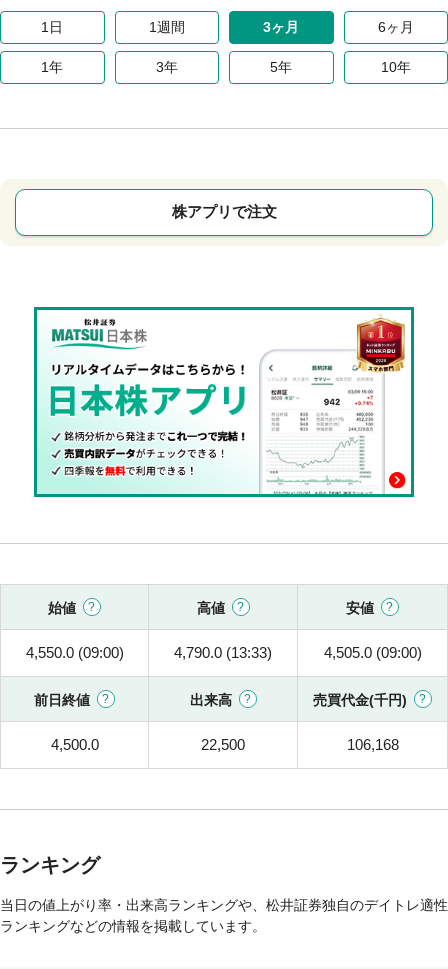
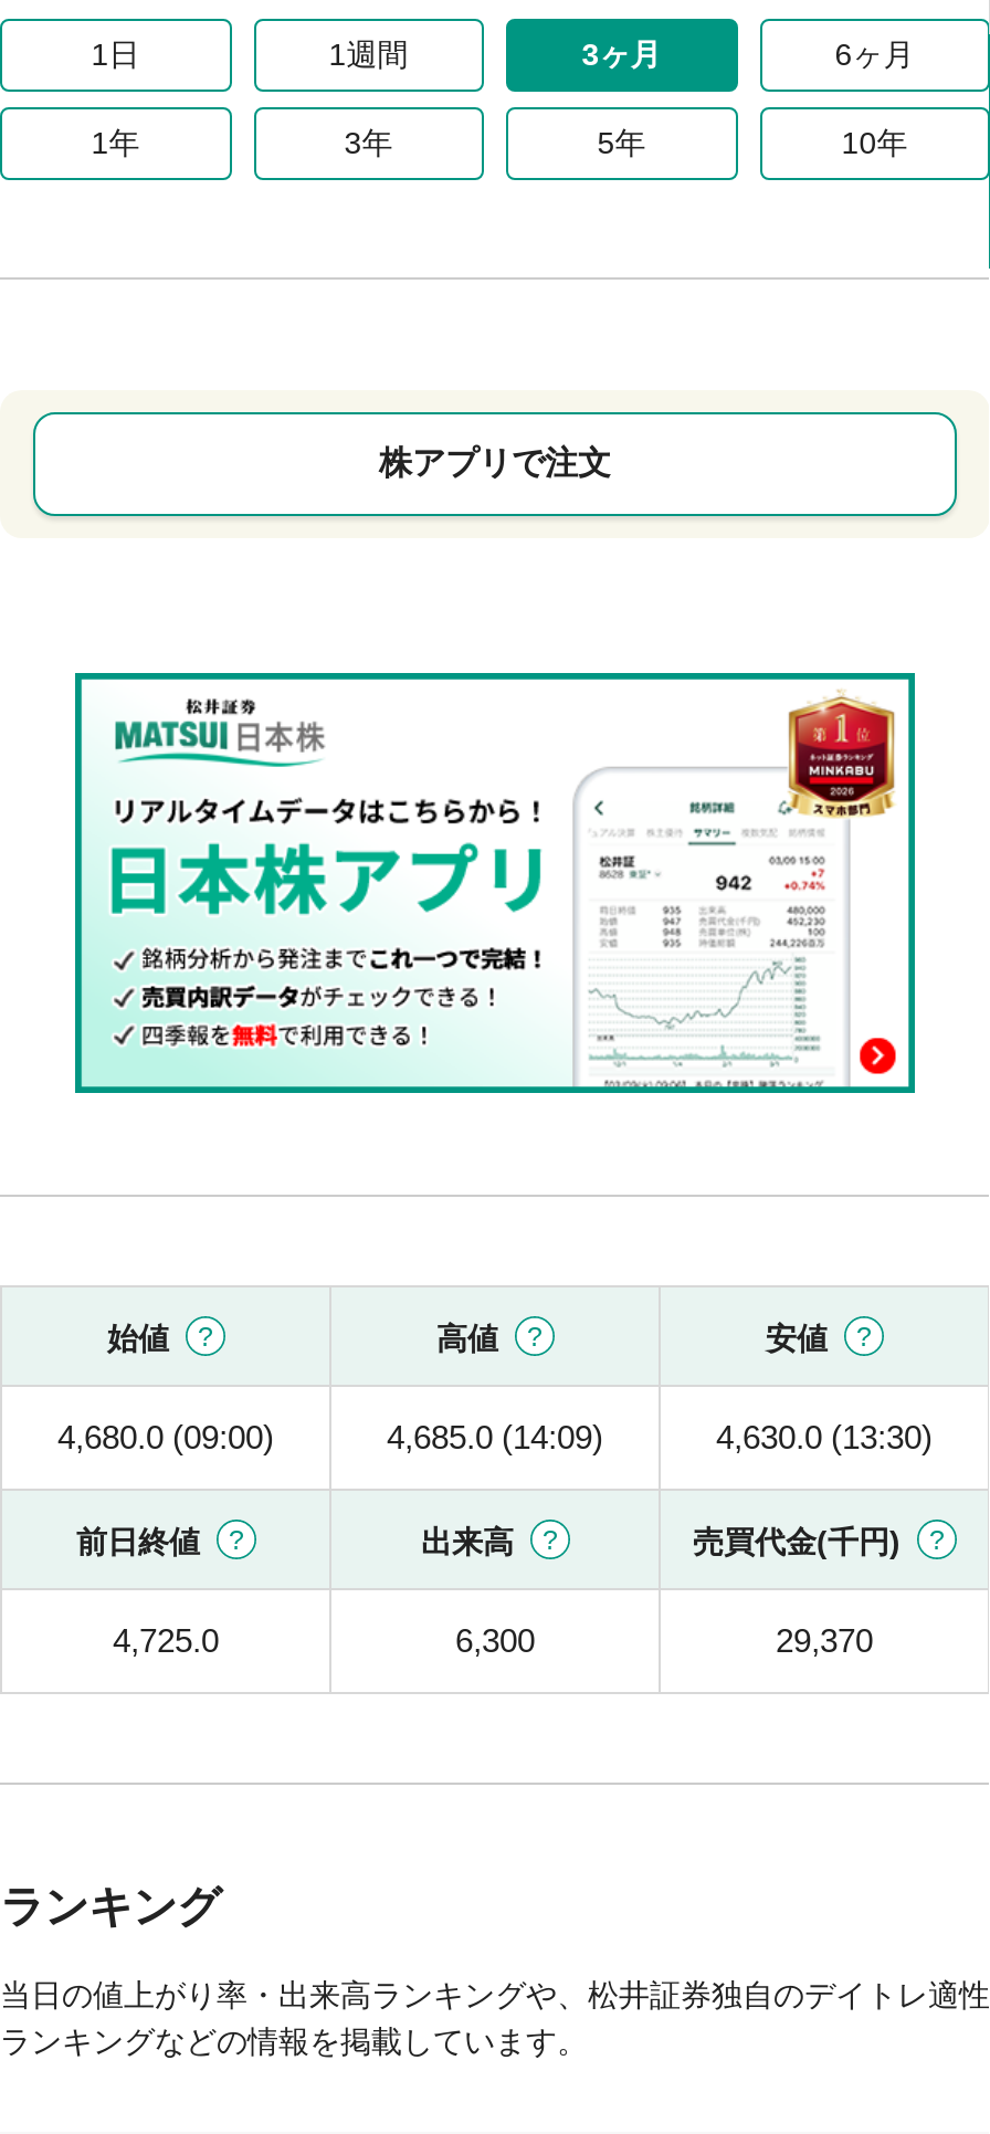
[25,644,123,661] 4,550.0 (09:00) -> [57,1419,274,1456] 4,680.0 (09:00)
[174,644,272,661] 4,790.0 (13:33) -> [387,1419,603,1456] 4,685.0 (14:09)
[323,644,421,661] 4,505.0 (09:00) -> [716,1419,933,1456] 4,630.0 (13:30)
[50,736,98,753] 4,500.0 -> [113,1622,219,1660] 4,725.0
[201,736,245,753] 22,500 -> [455,1622,535,1660] 6,300
[346,736,398,753] 106,168 -> [776,1622,873,1660] 29,370

